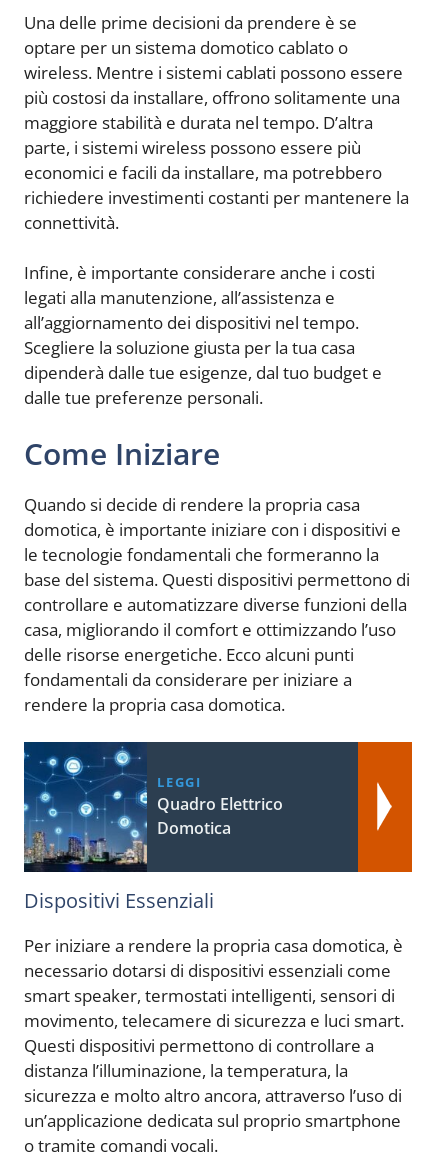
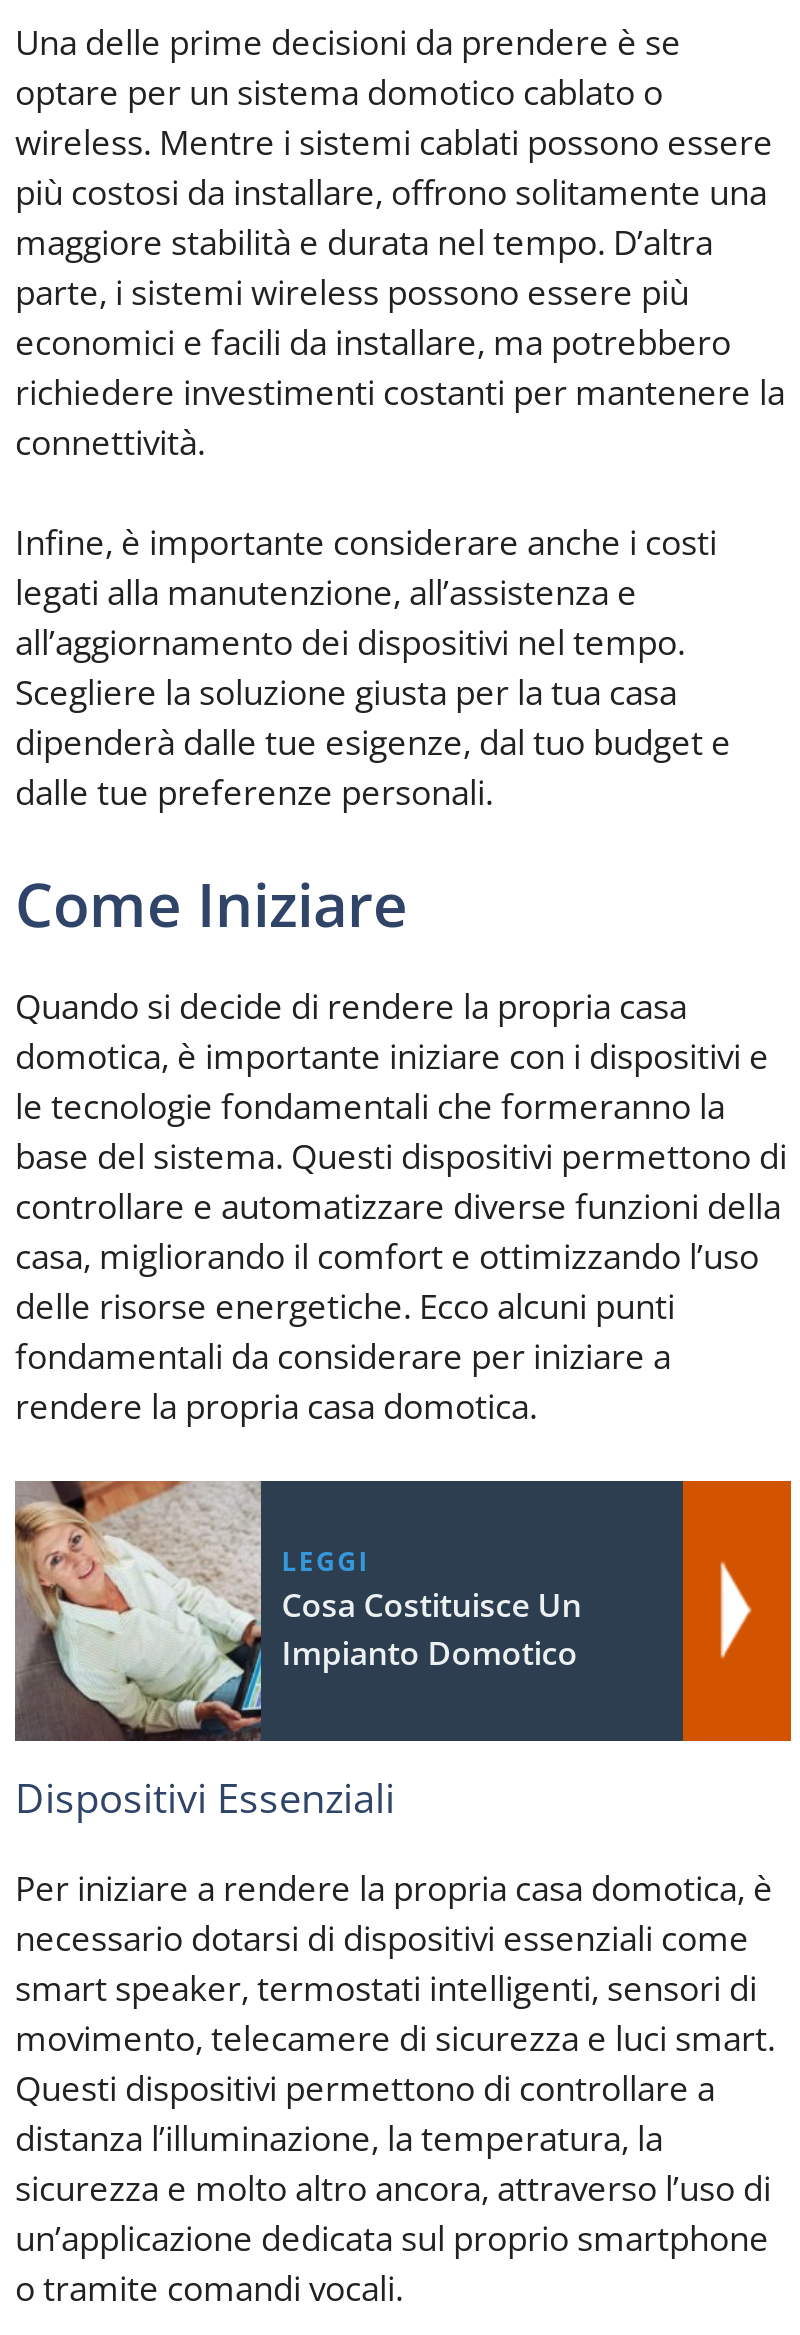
[23,741,283,872] [image] | Quadro Elettrico | Domotica -> [13,1479,582,1743] [image] | Cosa Costituisce Un | Impianto Domotico

